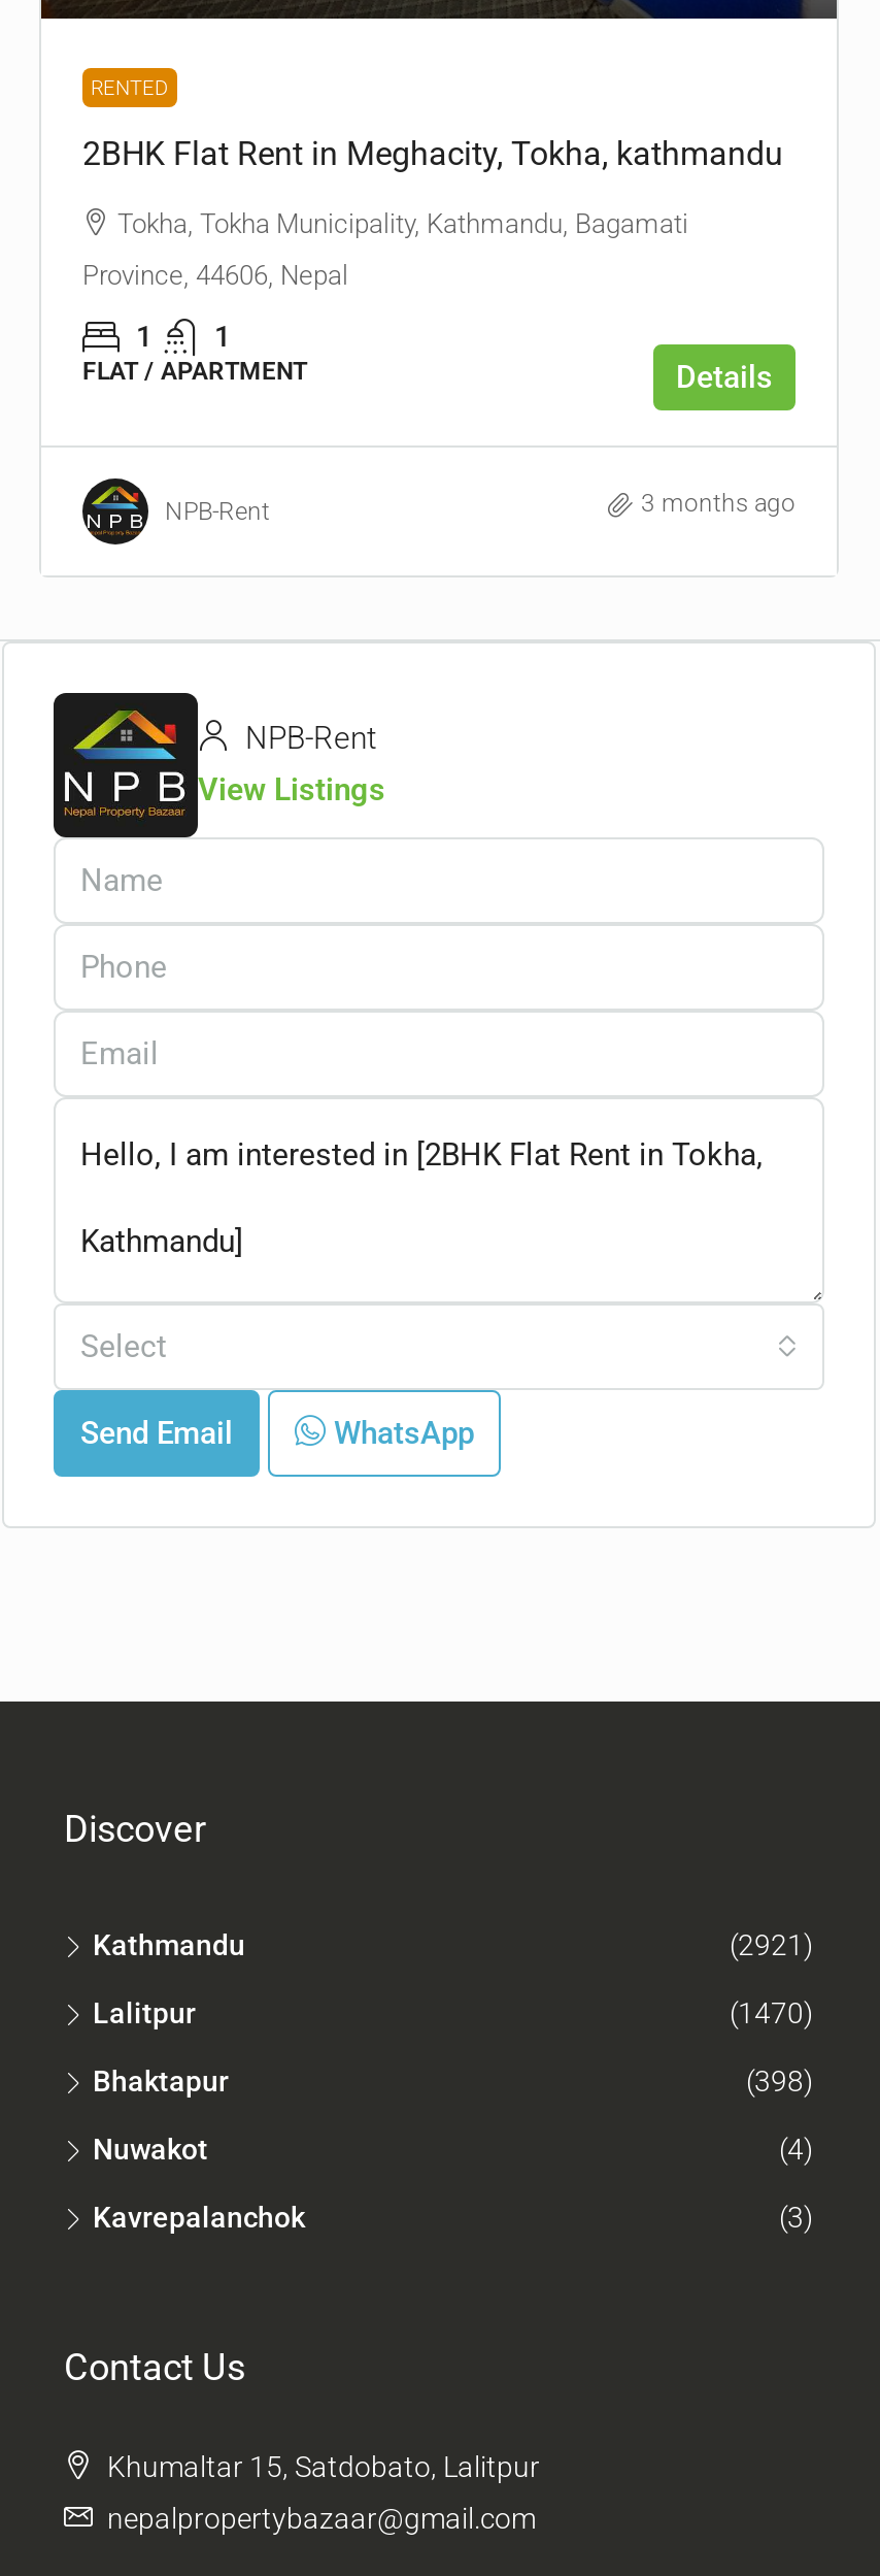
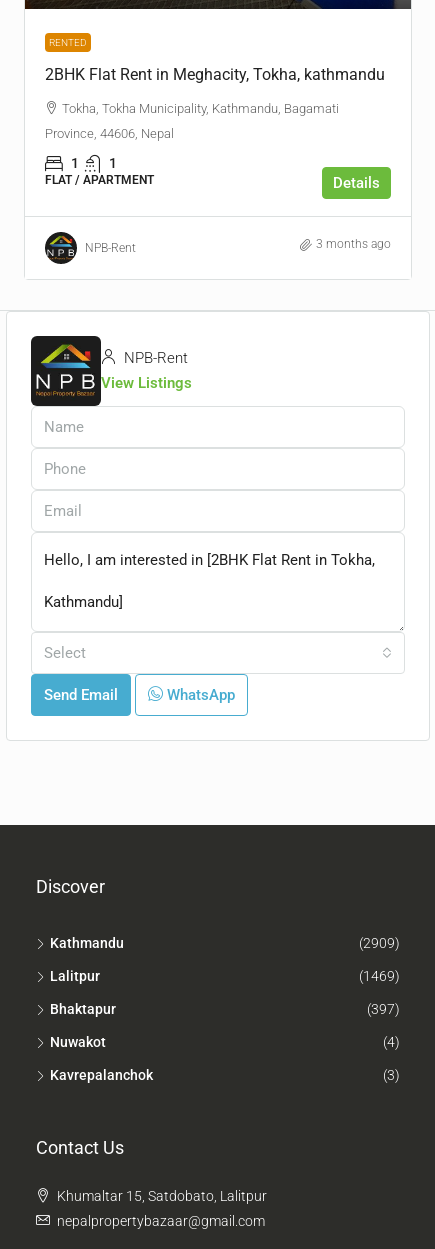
[730,1929,814,1962] (2921) -> [359,935,400,951] (2909)
[730,1997,814,2030] (1470) -> [359,968,400,984] (1469)
[746,2065,814,2098] (398) -> [367,1001,400,1017] (397)

